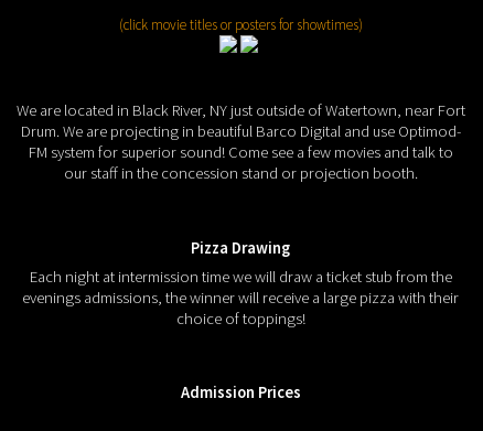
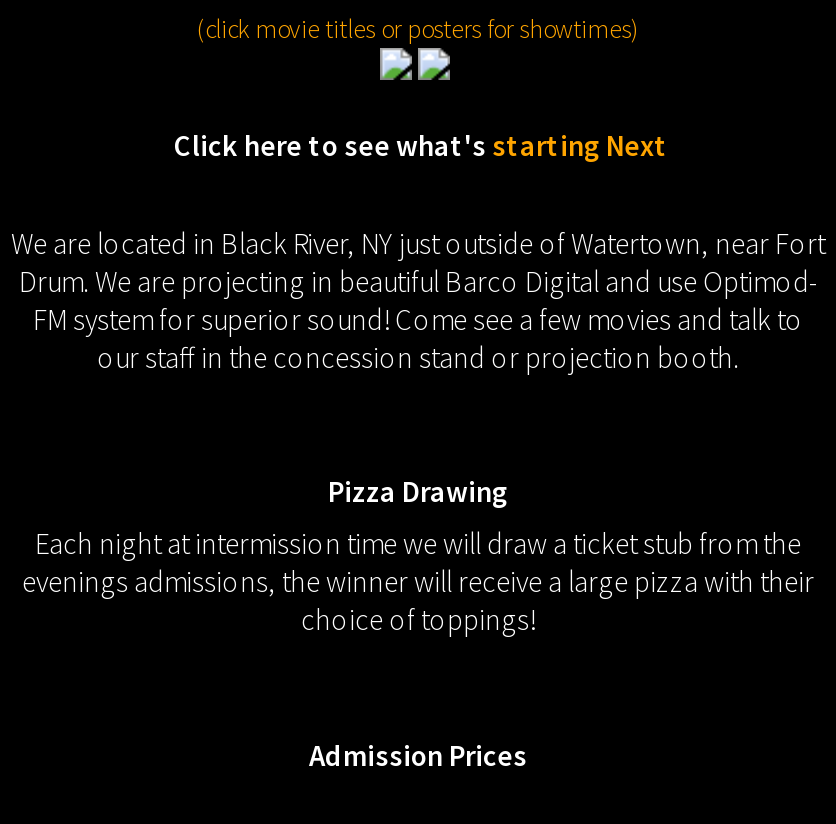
none -> [174,129,668,165] Click here to see what's starting Next

